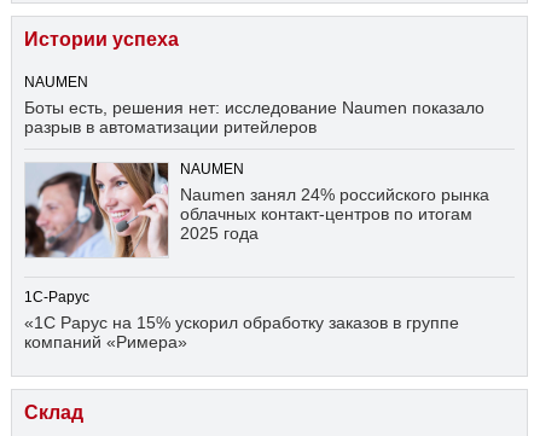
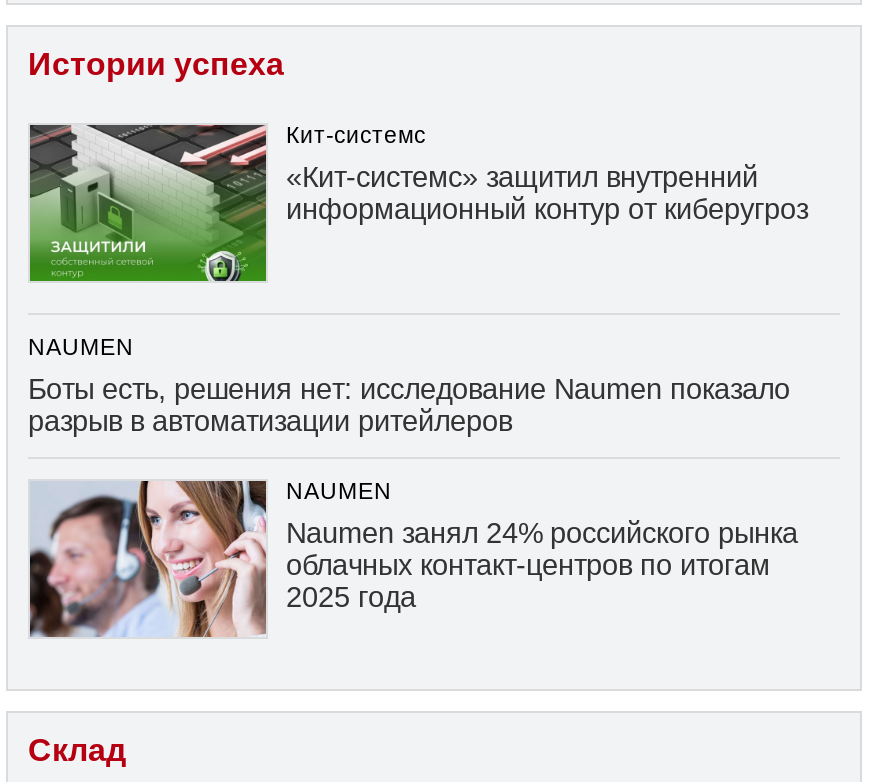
none -> [28,123,808,283] [image] | Кит-системс | «Кит-системс» защитил внутренний | информационный контур от киберугроз
moved [23,75,489,260] -> [26,336,798,641]: [image] | NAUMEN | Боты есть, решения нет: исследование Naumen показало | разрыв в автоматизации ритейлеров | NAUMEN | Naumen занял 24% российского рынка | облачных контакт-центров по итогам | 2025 года
[24,290,459,352] 1С-Рарус | «1С Рарус на 15% ускорил обработку заказов в группе | компаний «Римера» -> none

